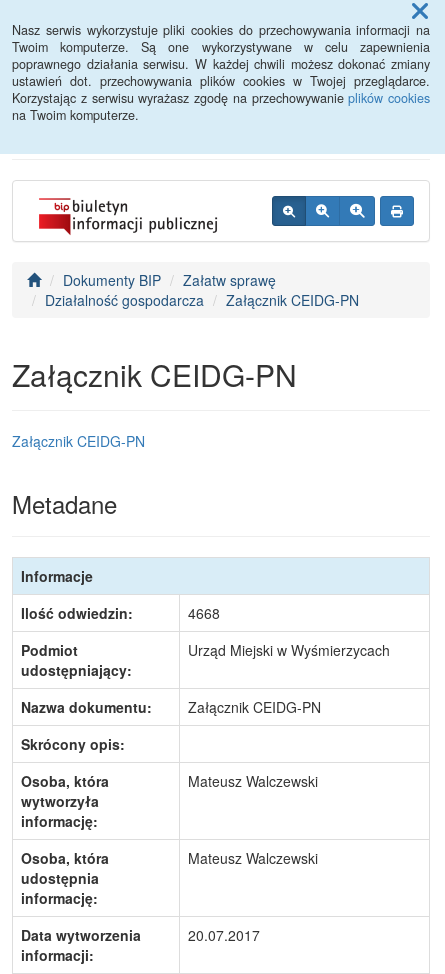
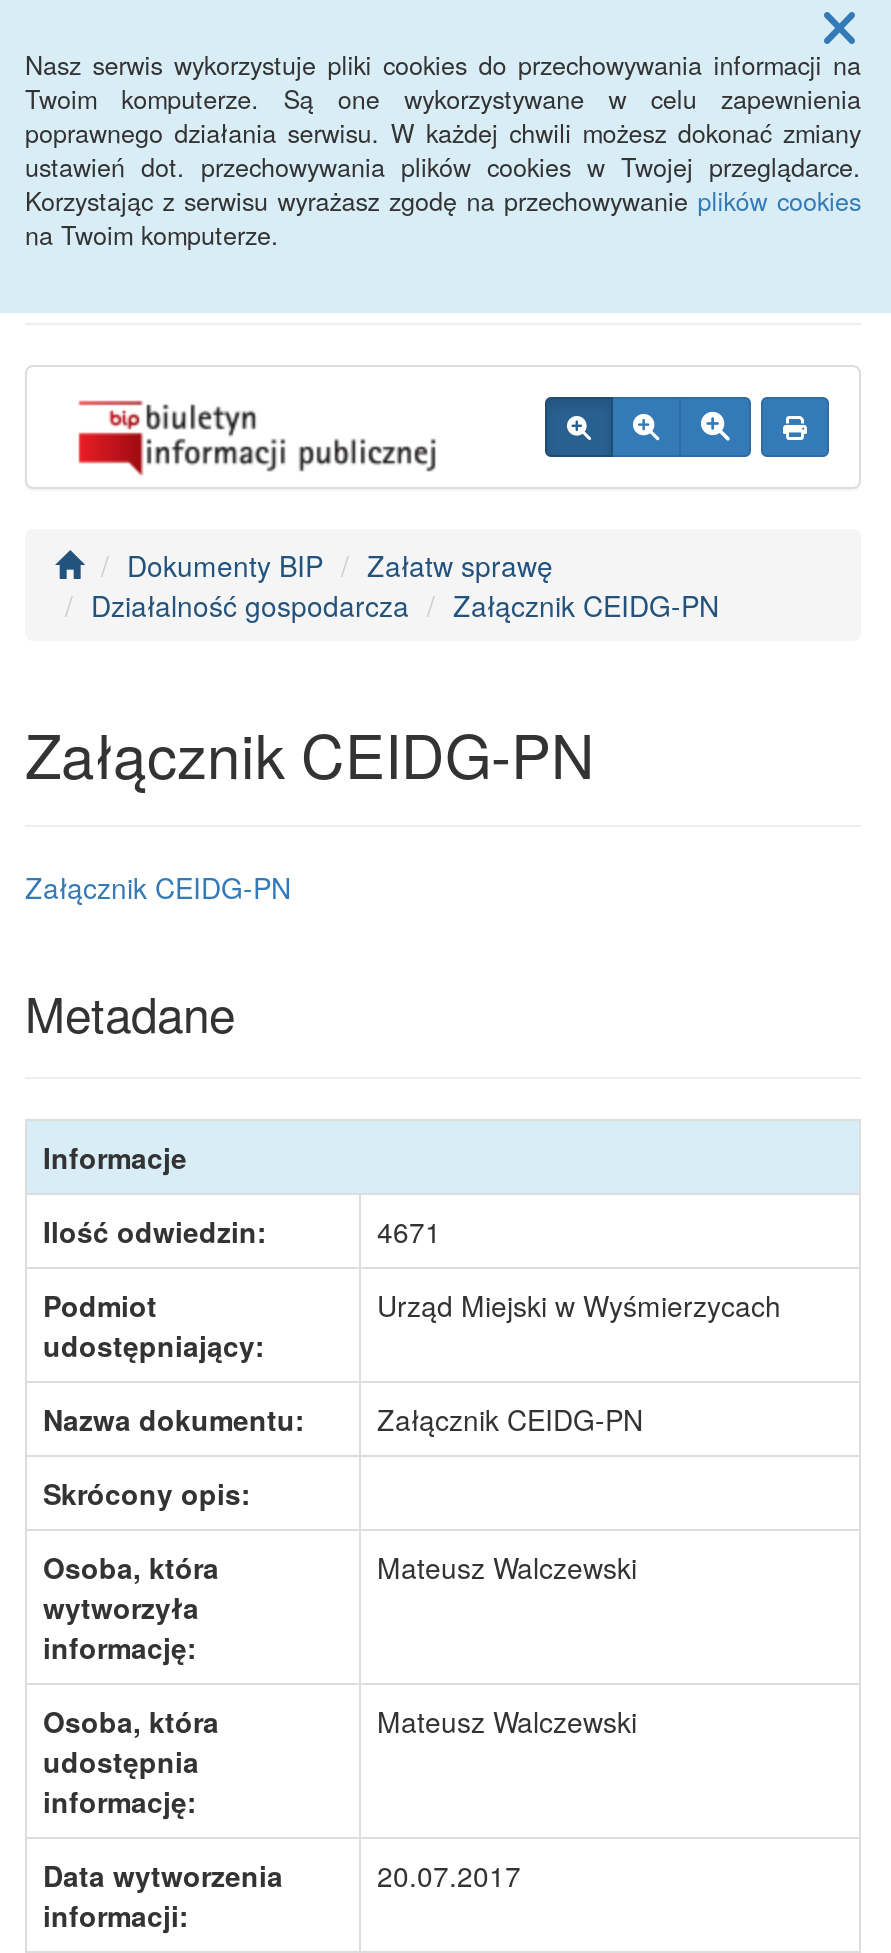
[188,603,220,623] 4668 -> [377,1211,441,1251] 4671

